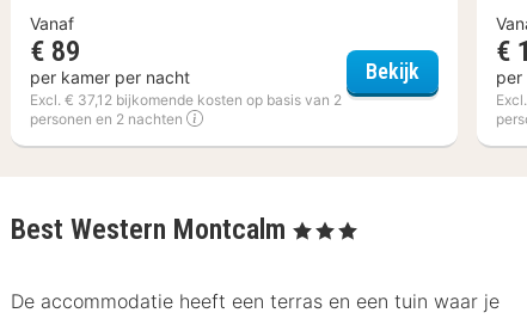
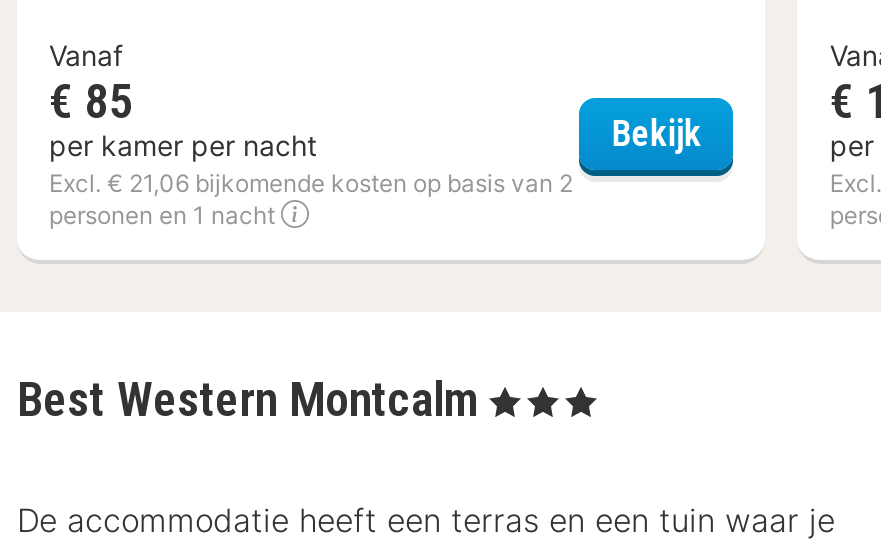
[30,35,80,68] € 89 -> [49,74,133,130] € 85
[30,91,342,109] Excl. € 37,12 bijkomende kosten op basis van 2 -> [49,168,573,198] Excl. € 21,06 bijkomende kosten op basis van 2
[30,110,186,128] personen en 2 nachten -> [49,200,281,230] personen en 1 nacht

